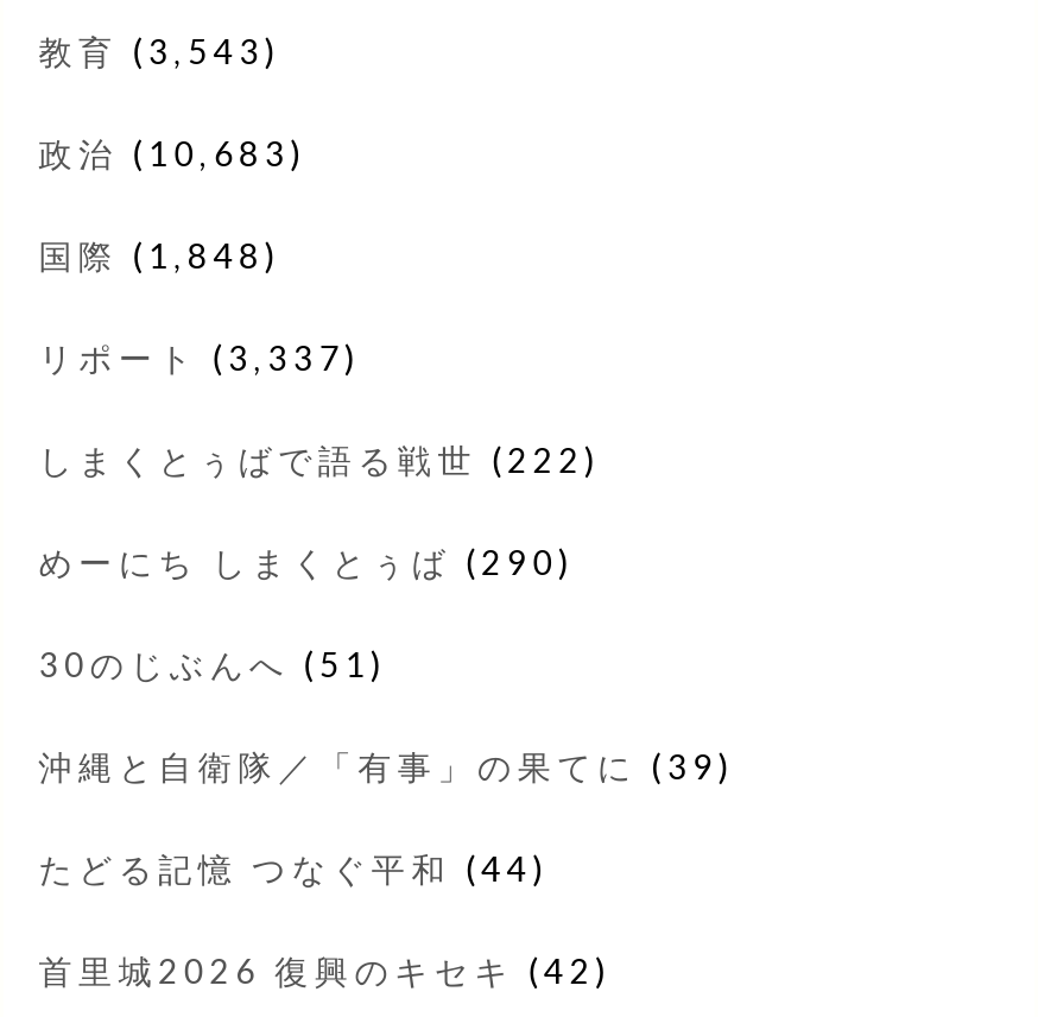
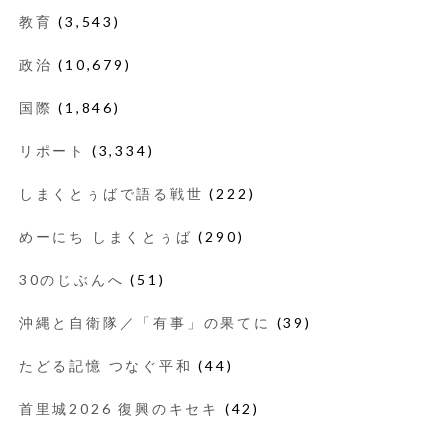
[38,133,306,174] 政治(10,683) -> [19,56,131,73] 政治(10,679)
[38,235,281,276] 国際(1,848) -> [19,99,121,116] 国際(1,846)
[38,338,361,378] リポート(3,337) -> [19,142,154,159] リポート(3,334)

